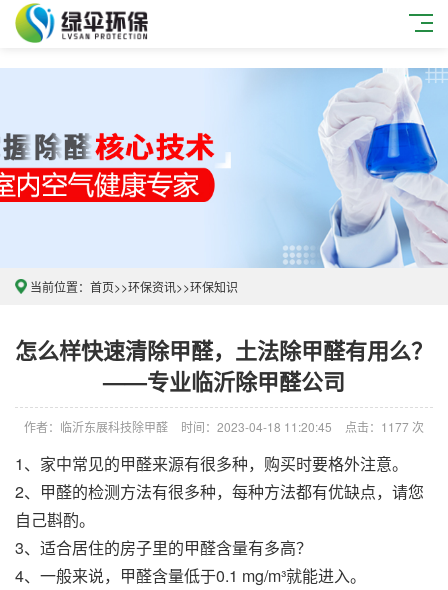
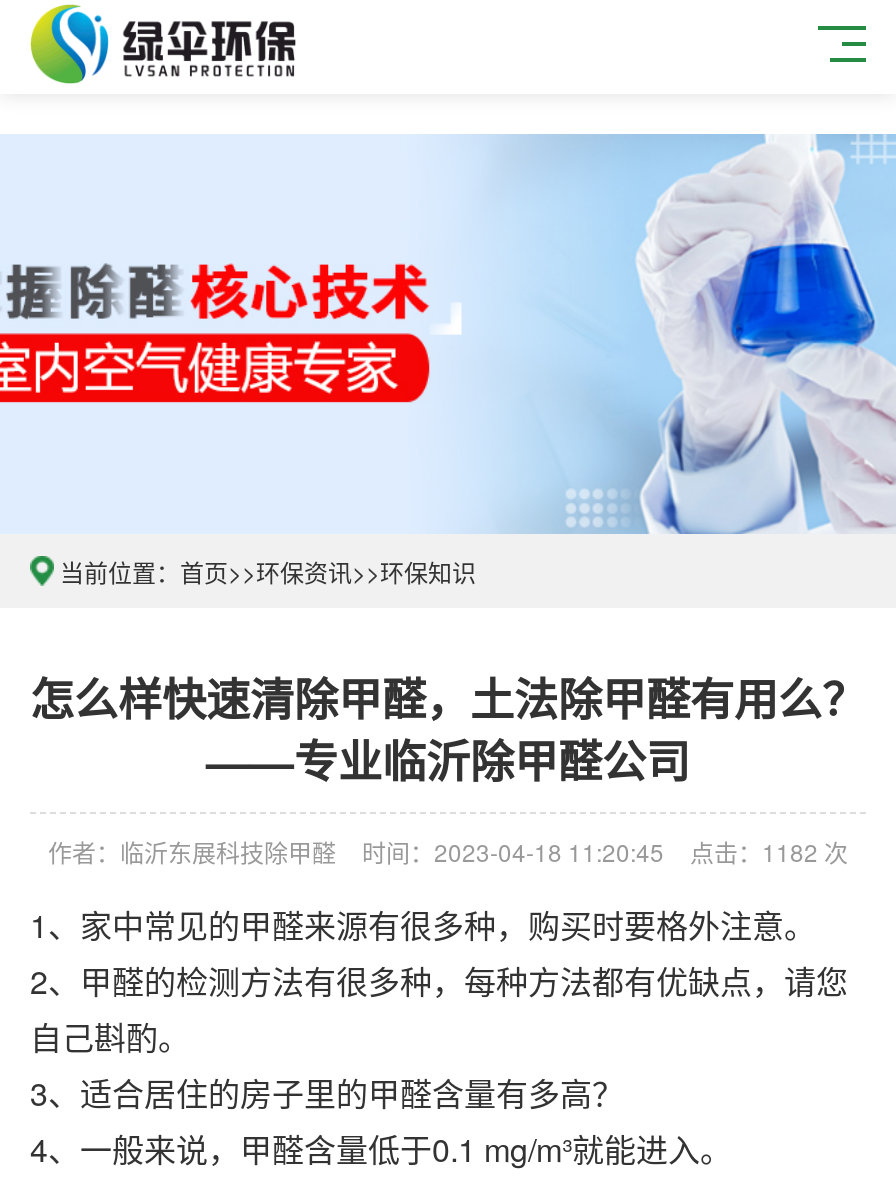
[24,418,424,435] 作者：临沂东展科技除甲醛 时间：2023-04-18 11:20:45 点击：1177 次 -> [48,834,848,868] 作者：临沂东展科技除甲醛 时间：2023-04-18 11:20:45 点击：1182 次

